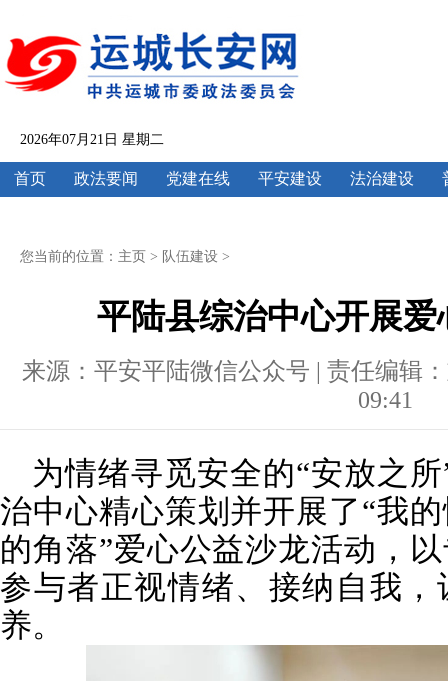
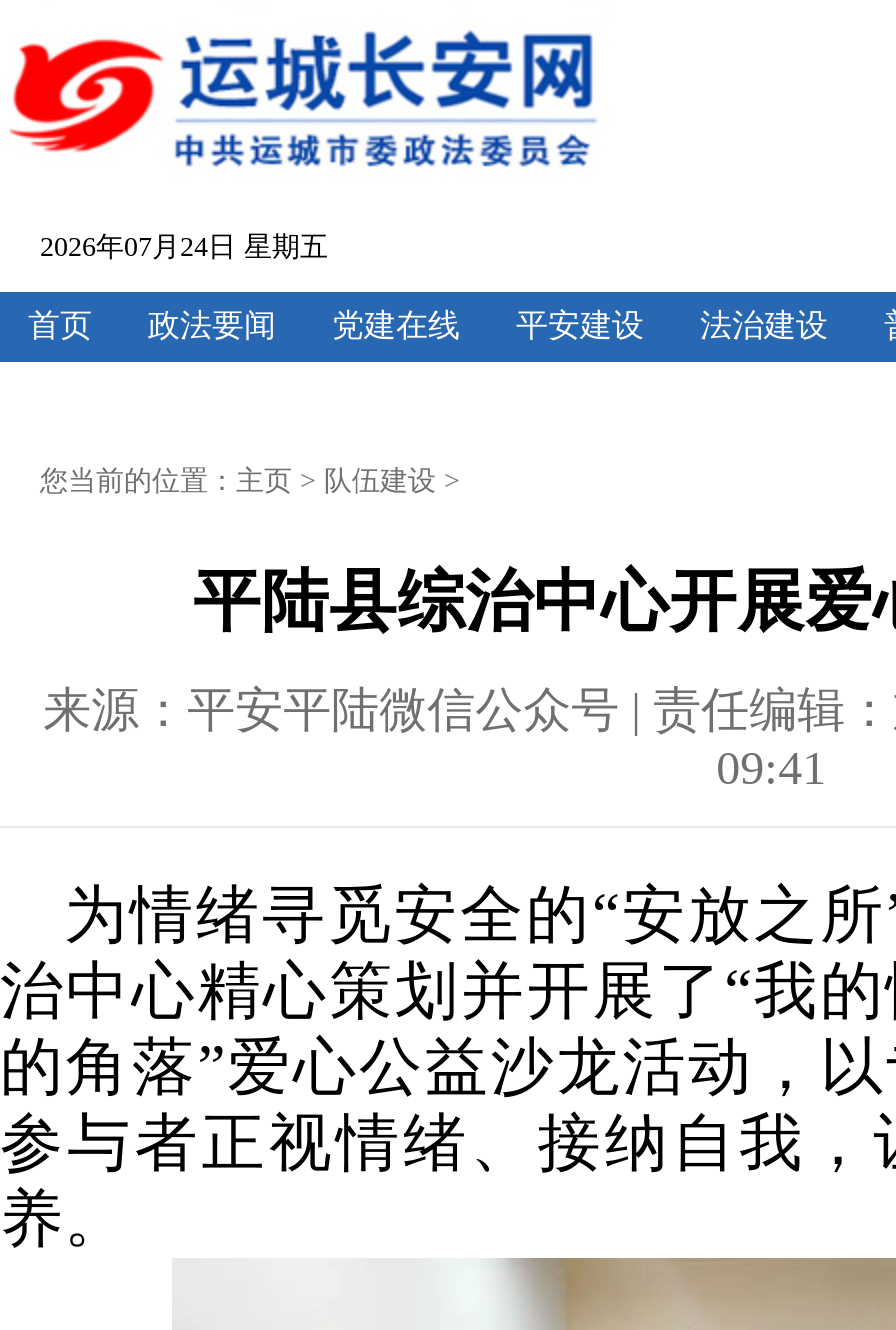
[20,132,164,147] 2026年07月21日 星期二 -> [40,232,328,262] 2026年07月24日 星期五

